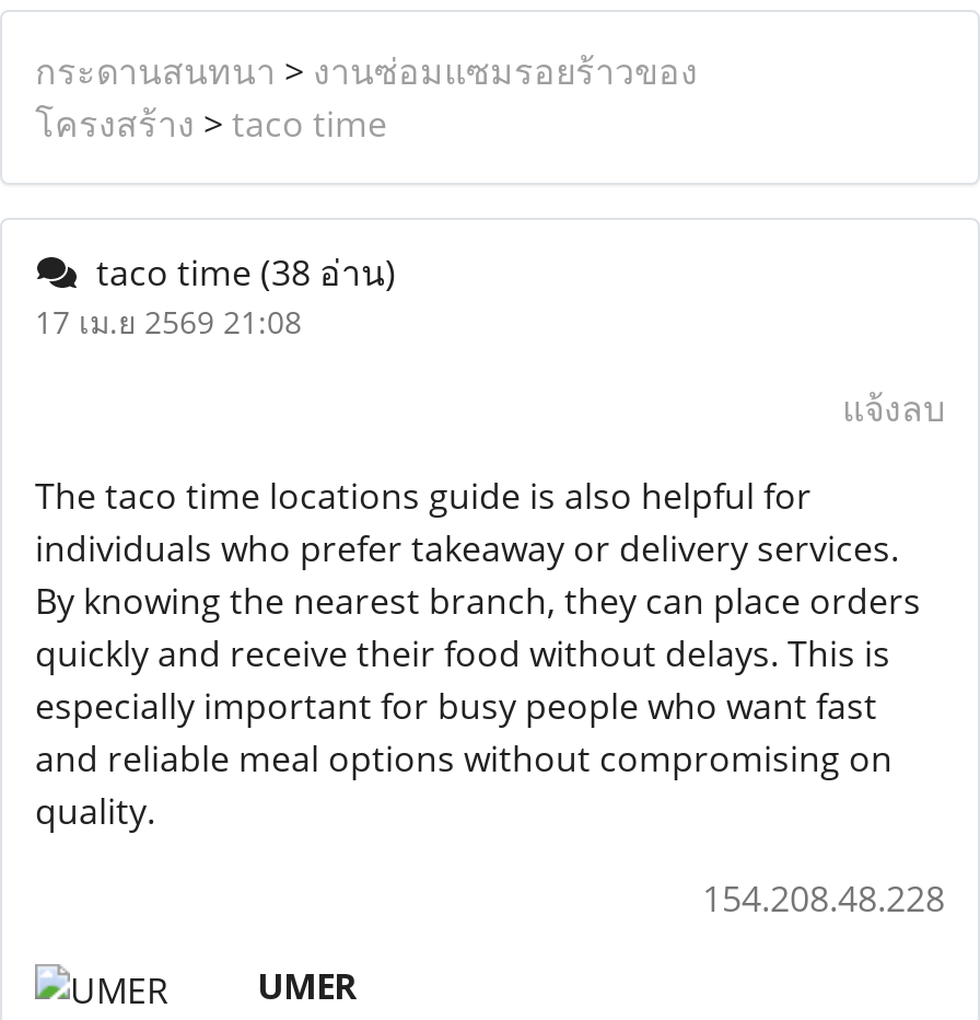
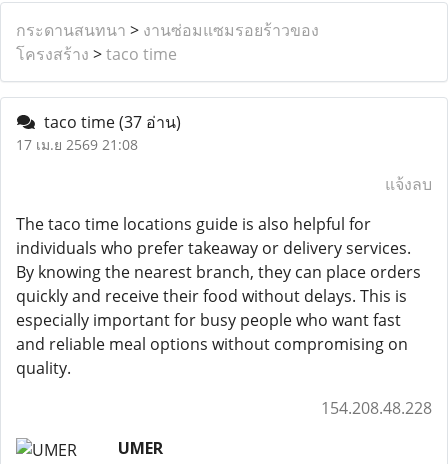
[79,248,396,297] taco time (38 อ่าน) -> [36,111,181,133] taco time (37 อ่าน)

